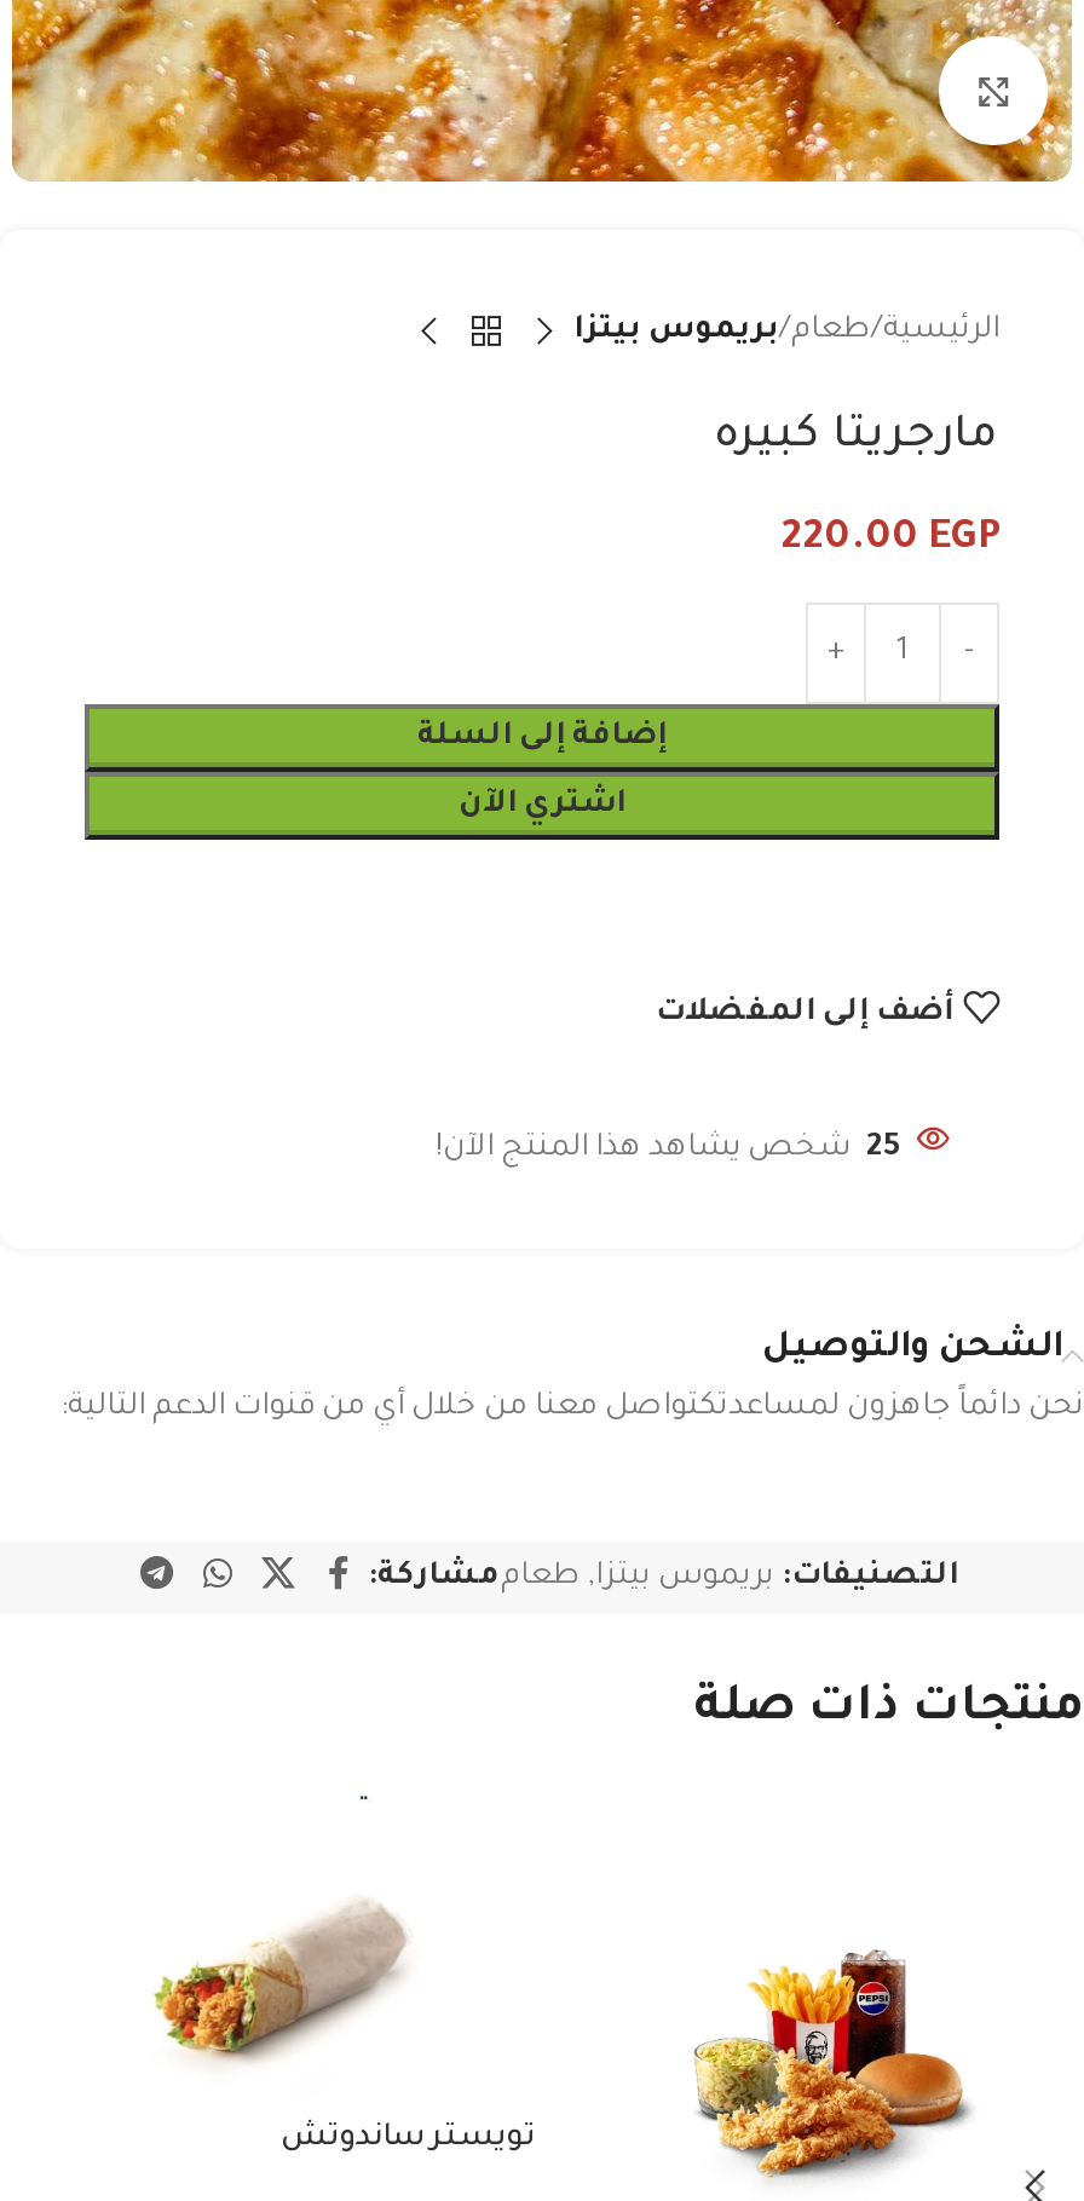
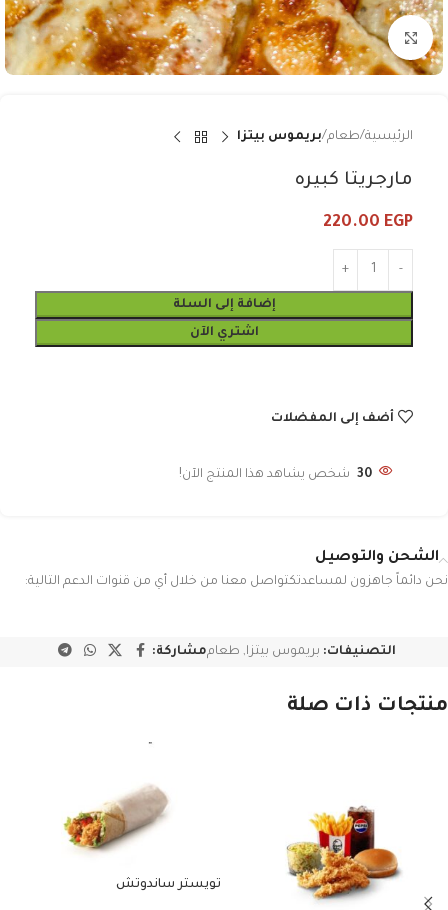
[436,1133,900,1166] 25 شخص يشاهد هذا المنتج الآن! -> [179,468,372,482] 30 شخص يشاهد هذا المنتج الآن!

